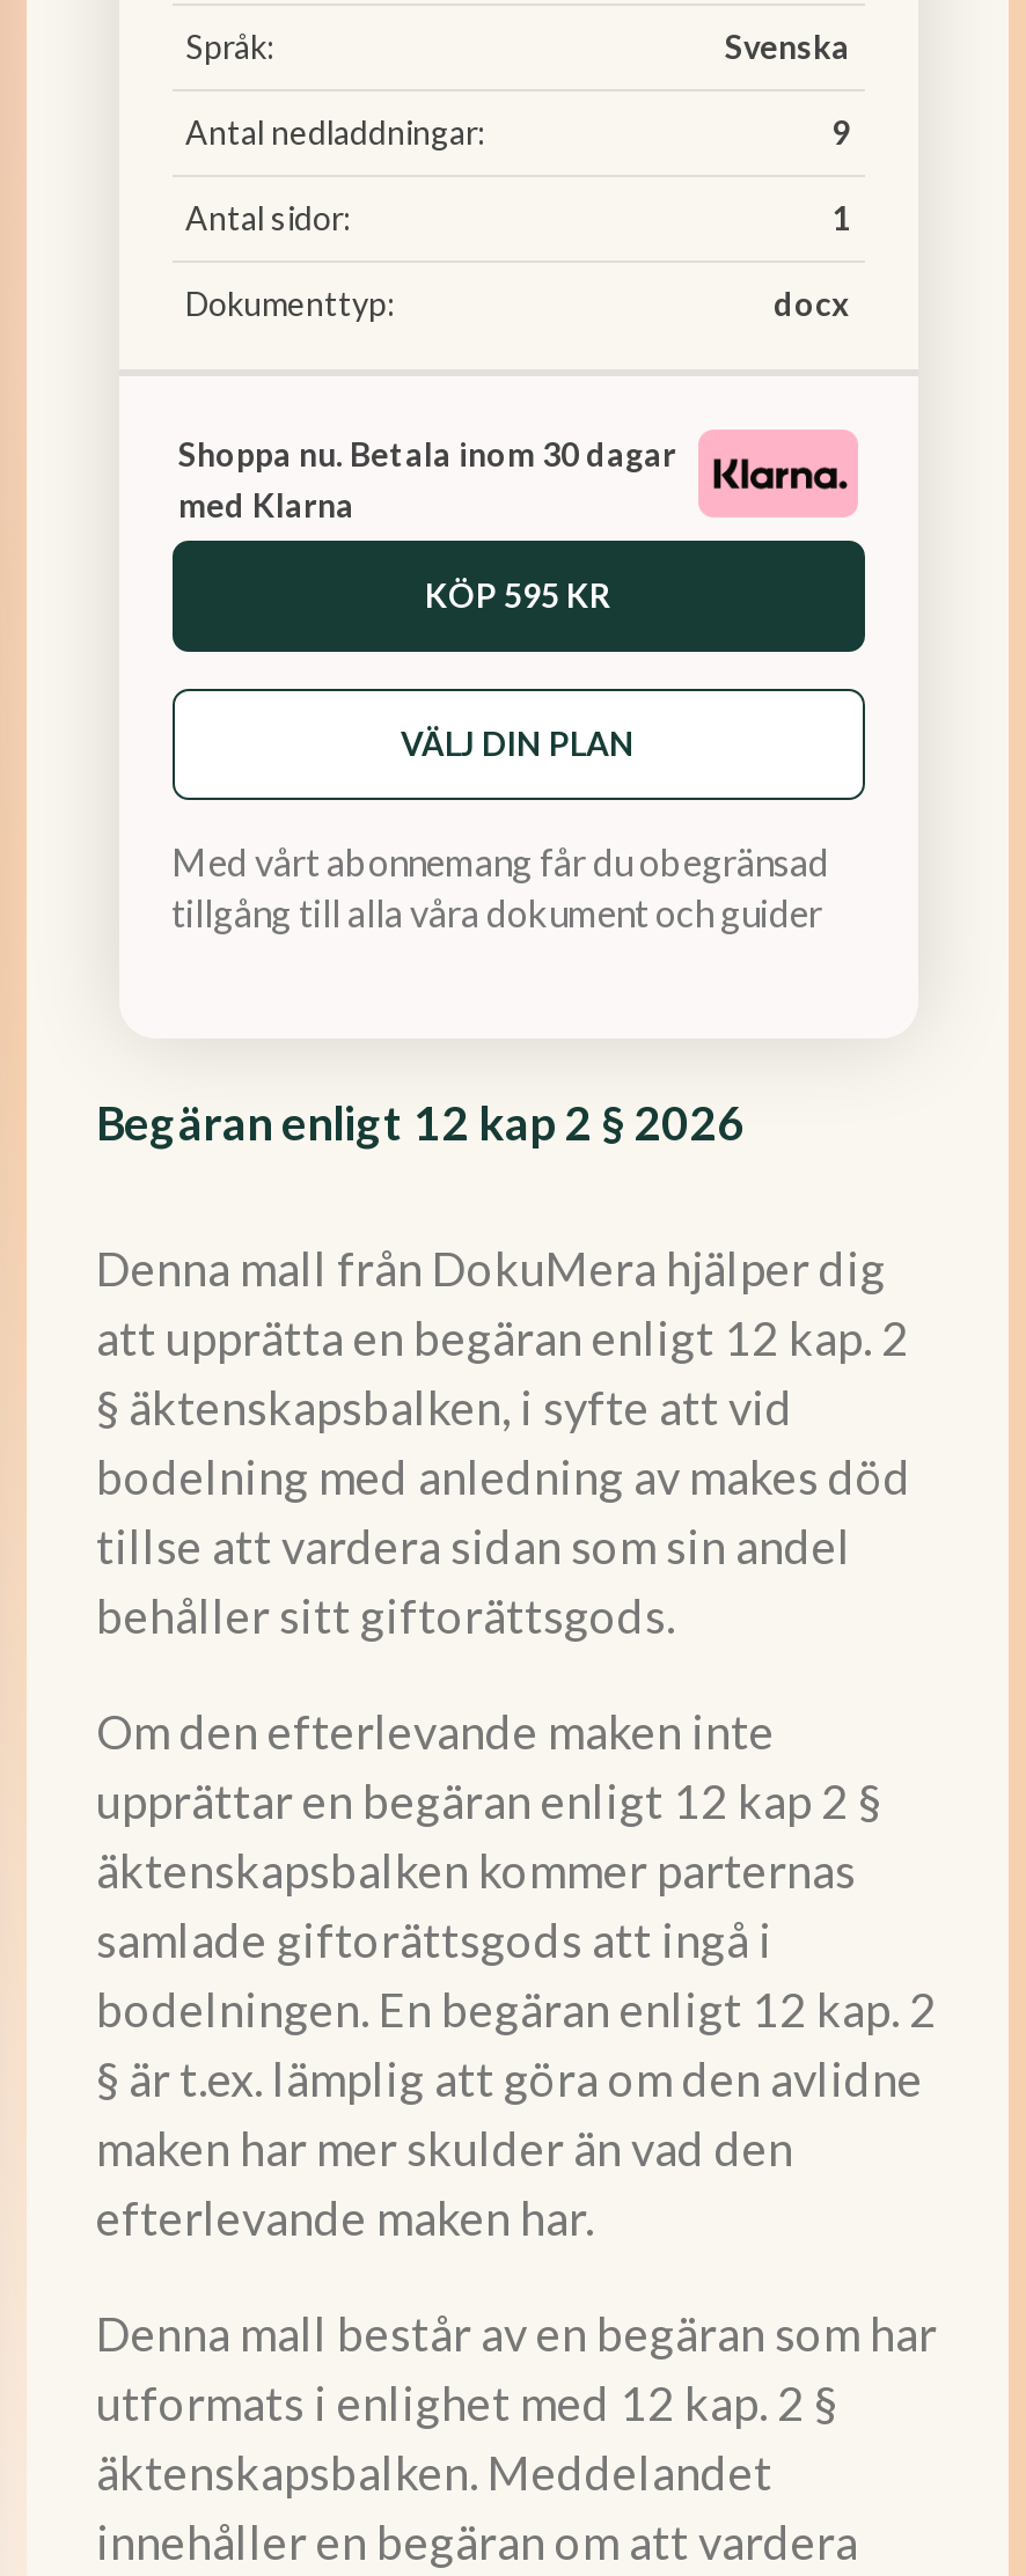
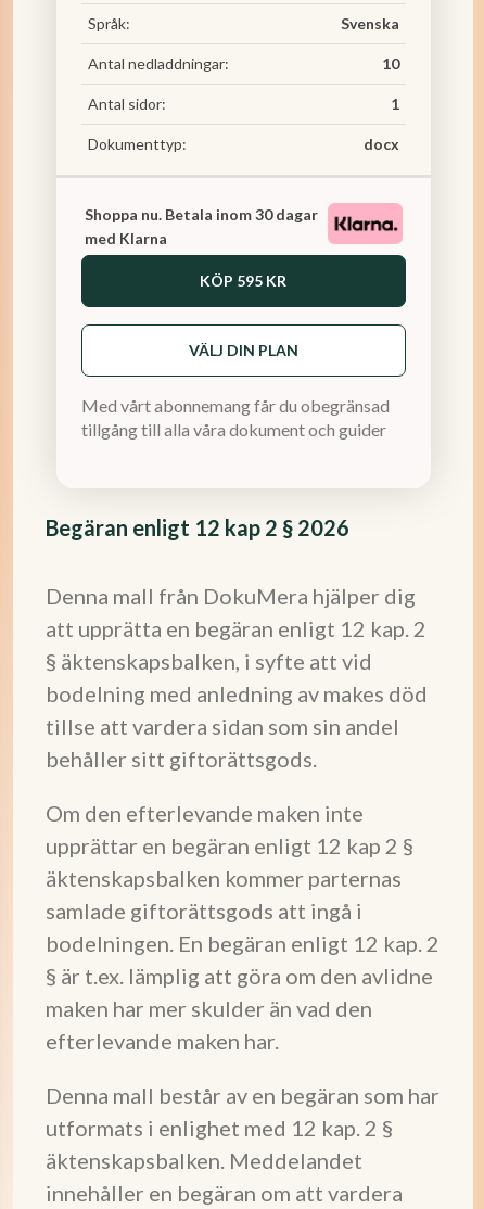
[831,112,850,152] 9 -> [381,54,399,73] 10

